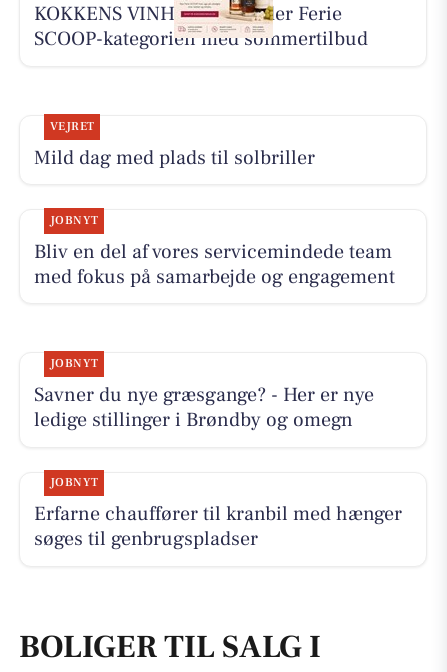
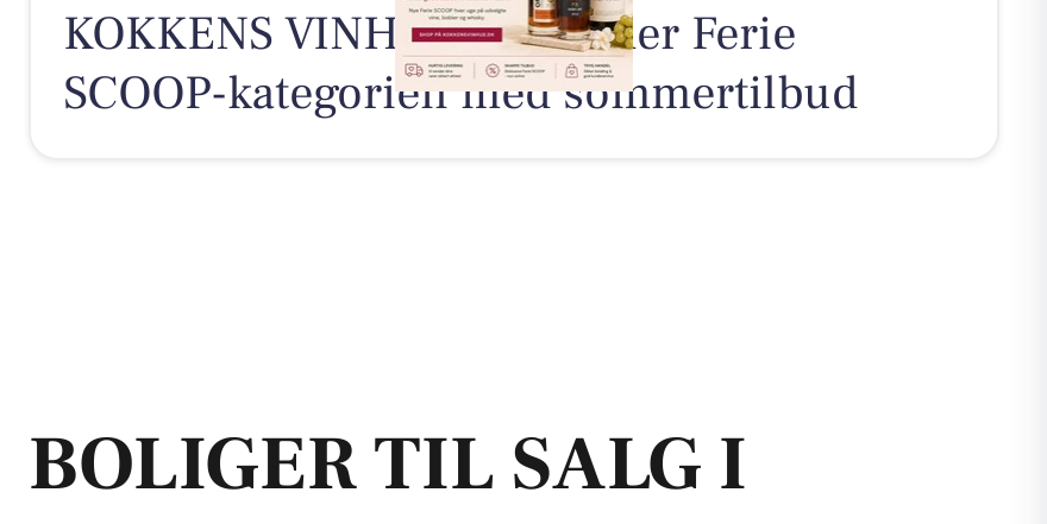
[34,119,395,290] VEJRET | Mild dag med plads til solbriller | JOBNYT | Bliv en del af vores servicemindede team | med fokus på samarbejde og engagement -> none
[34,356,402,552] JOBNYT | Savner du nye græsgange? - Her er nye | ledige stillinger i Brøndby og omegn | JOBNYT | Erfarne chauffører til kranbil med hænger | søges til genbrugspladser -> none

